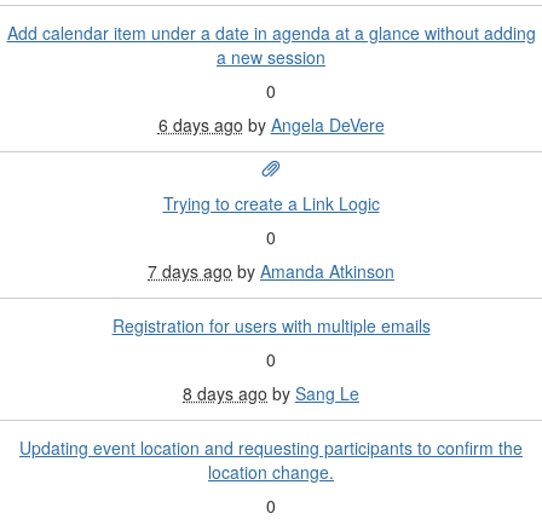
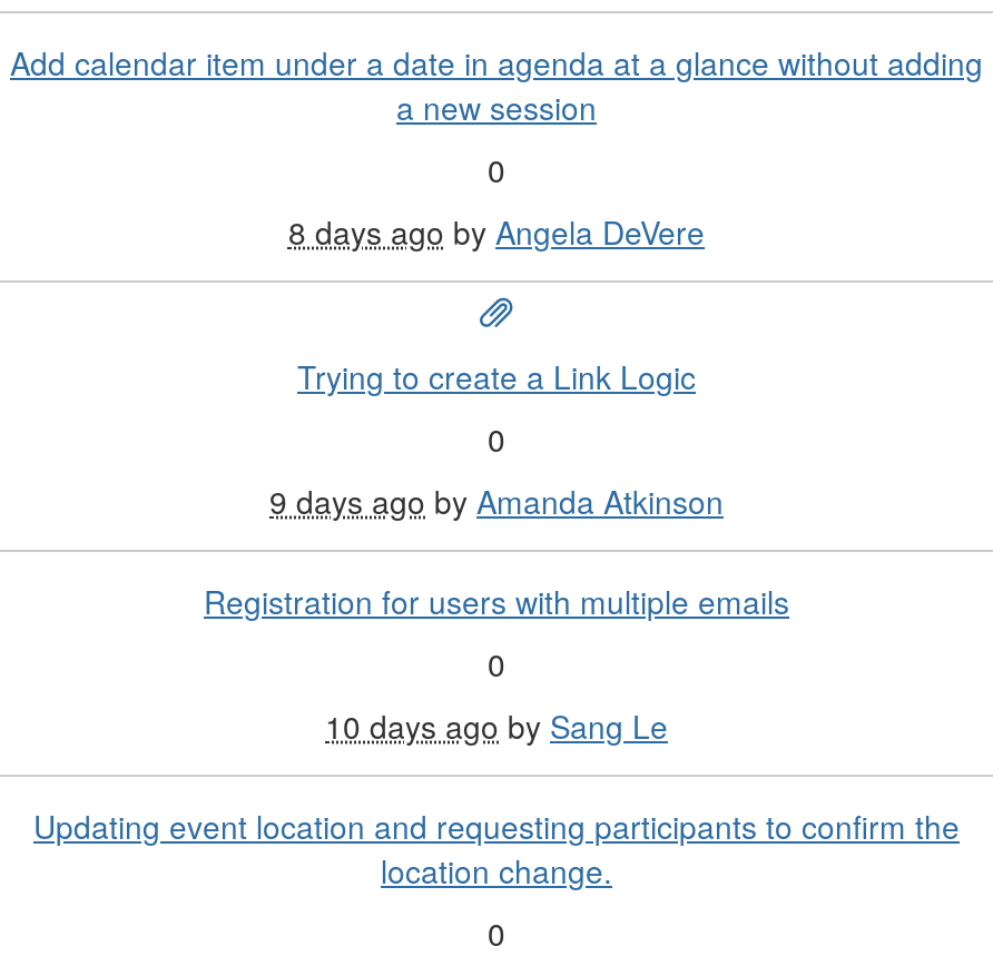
[158,113,384,137] 6 days ago by Angela DeVere -> [288,210,705,254] 8 days ago by Angela DeVere
[148,259,394,283] 7 days ago by Amanda Atkinson -> [269,479,724,524] 9 days ago by Amanda Atkinson
[183,381,359,406] 8 days ago by Sang Le -> [325,704,668,749] 10 days ago by Sang Le

